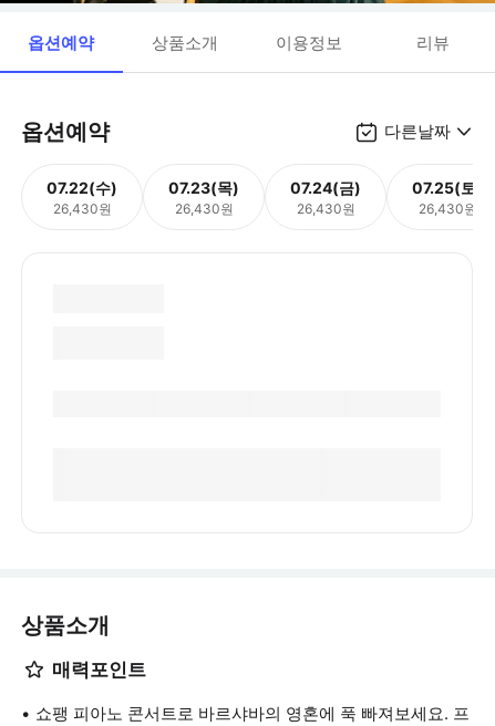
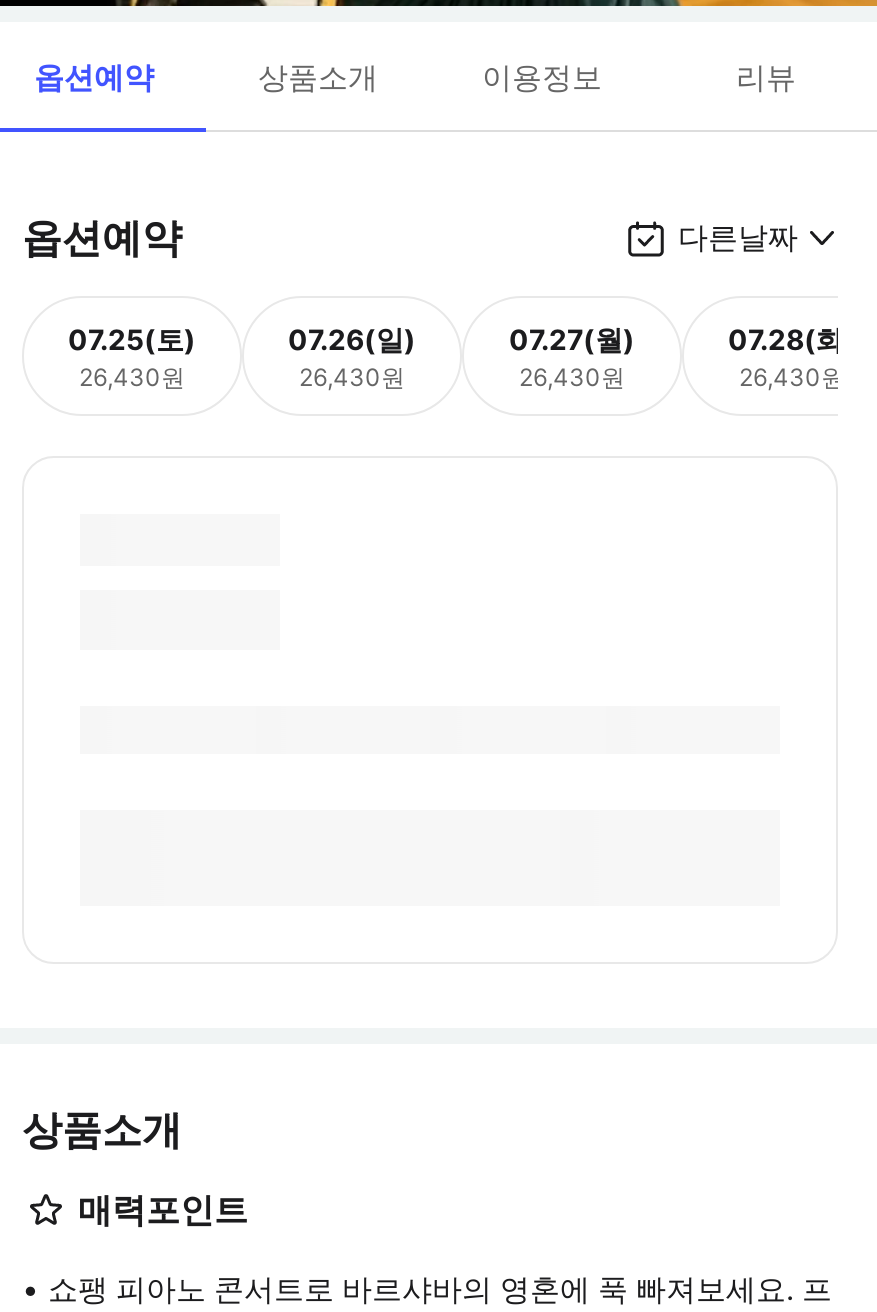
[47,178,117,196] 07.22(수) -> [68,321,196,355] 07.25(토)
[168,178,239,196] 07.23(목) -> [288,321,416,355] 07.26(일)
[290,178,361,196] 07.24(금) -> [509,321,635,355] 07.27(월)
[412,178,483,196] 07.25(토) -> [728,321,856,355] 07.28(화)

